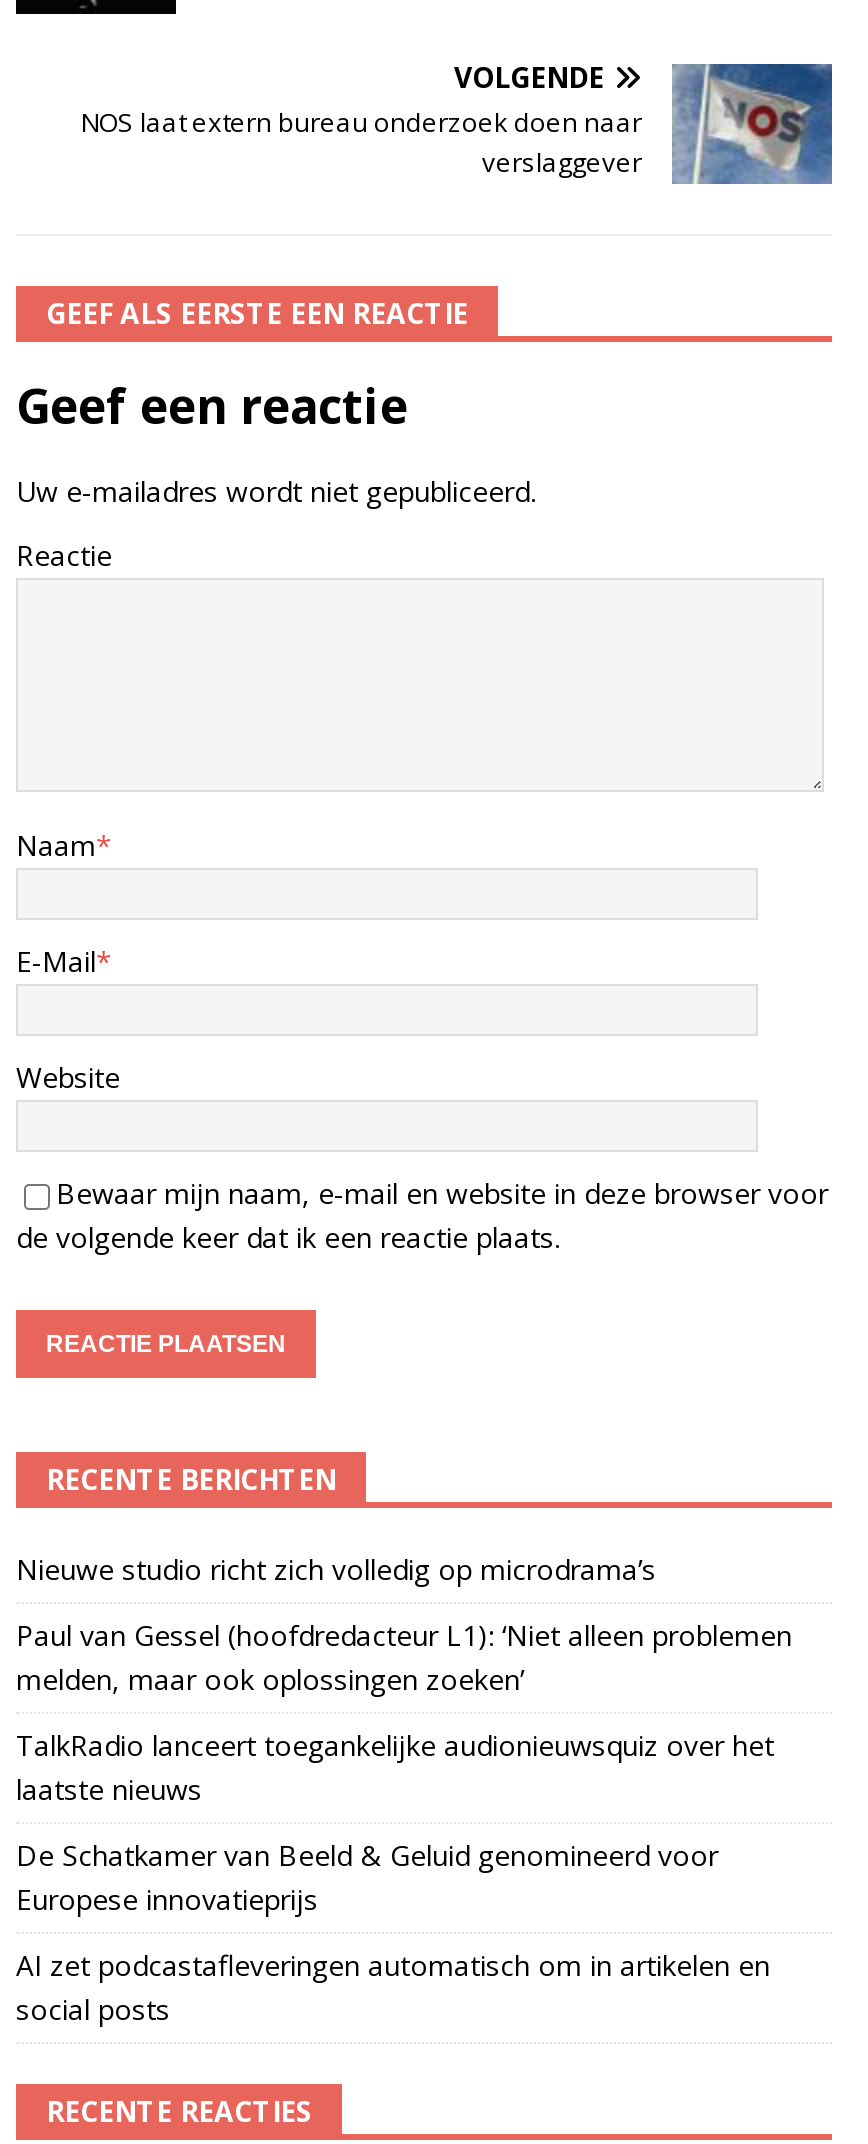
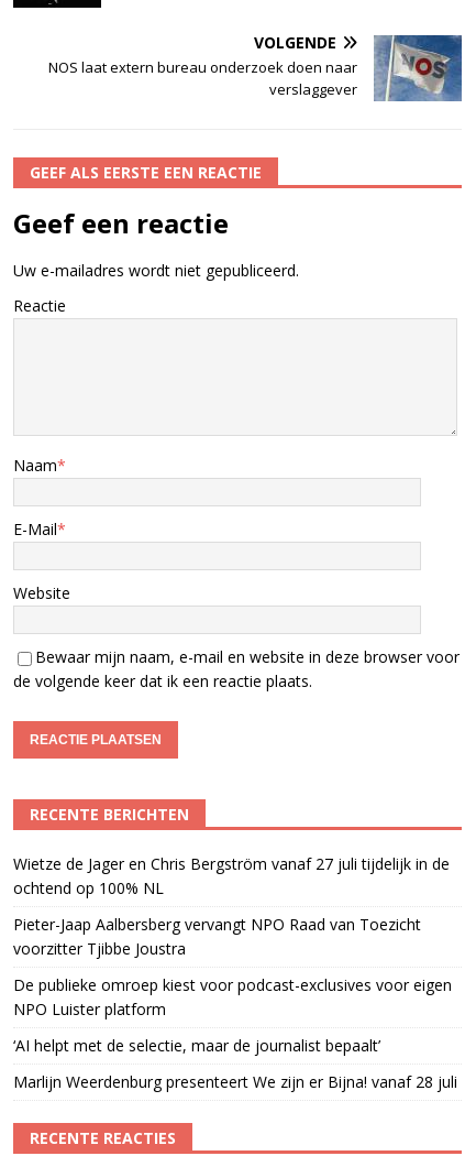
[16,1550,656,1588] Nieuwe studio richt zich volledig op microdrama’s -> [13,853,450,898] Wietze de Jager en Chris Bergström vanaf 27 juli tijdelijk in de | ochtend op 100% NL
[16,1616,792,1698] Paul van Gessel (hoofdredacteur L1): ‘Niet alleen problemen | melden, maar ook oplossingen zoeken’ -> [13,914,421,959] Pieter-Jaap Aalbersberg vervangt NPO Raad van Toezicht | voorzitter Tjibbe Joustra
[16,1726,774,1808] TalkRadio lanceert toegankelijke audionieuwsquiz over het | laatste nieuws -> [13,974,452,1019] De publieke omroep kiest voor podcast-exclusives voor eigen | NPO Luister platform
[16,1836,718,1918] De Schatkamer van Beeld & Geluid genomineerd voor | Europese innovatieprijs -> [13,1035,380,1056] ‘AI helpt met de selectie, maar de journalist bepaalt’
[16,1946,770,2028] AI zet podcastafleveringen automatisch om in artikelen en | social posts -> [13,1071,457,1092] Marlijn Weerdenburg presenteert We zijn er Bijna! vanaf 28 juli

